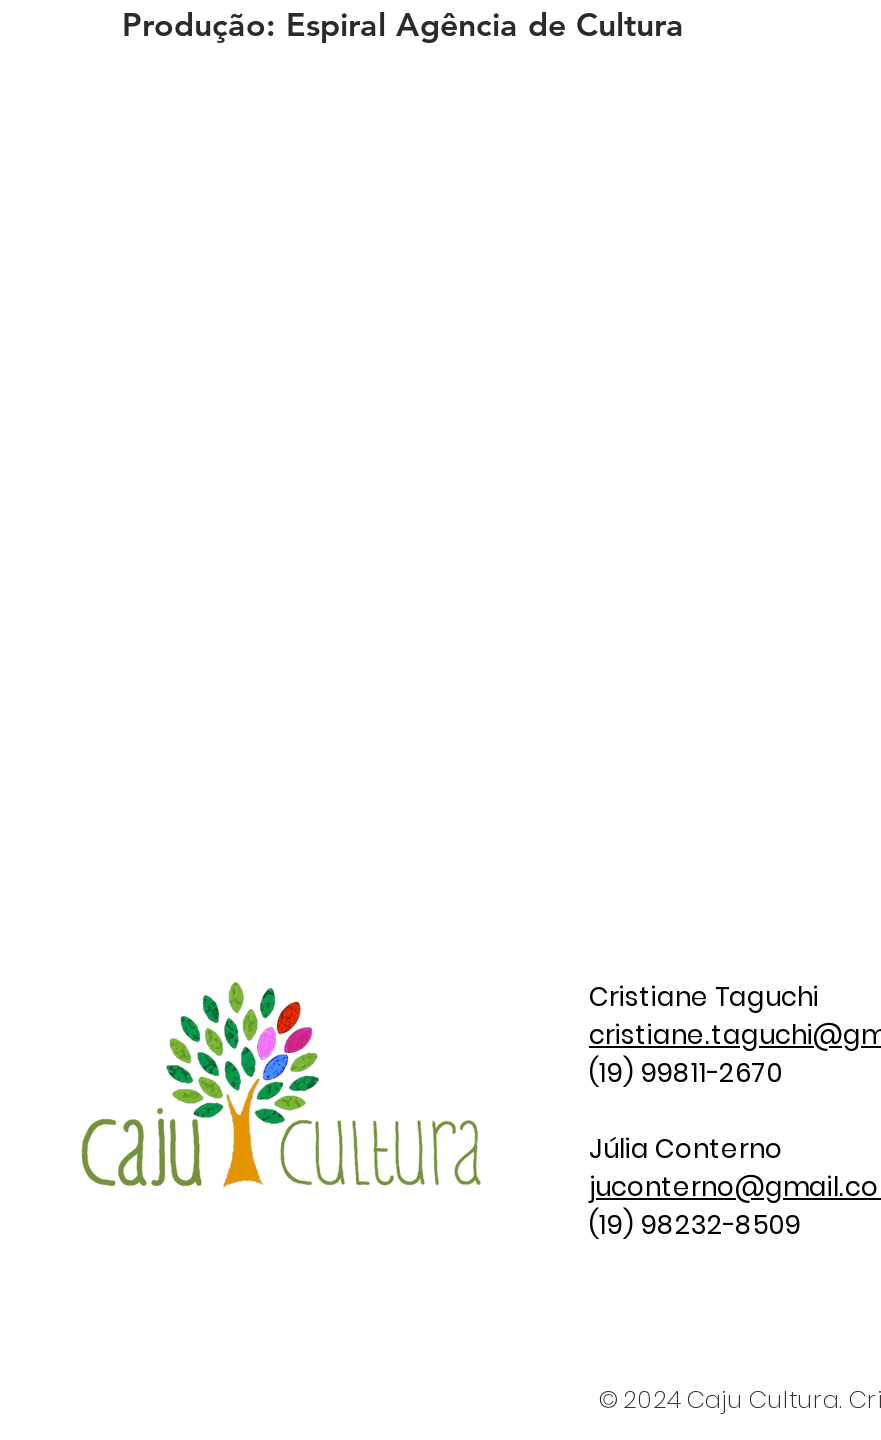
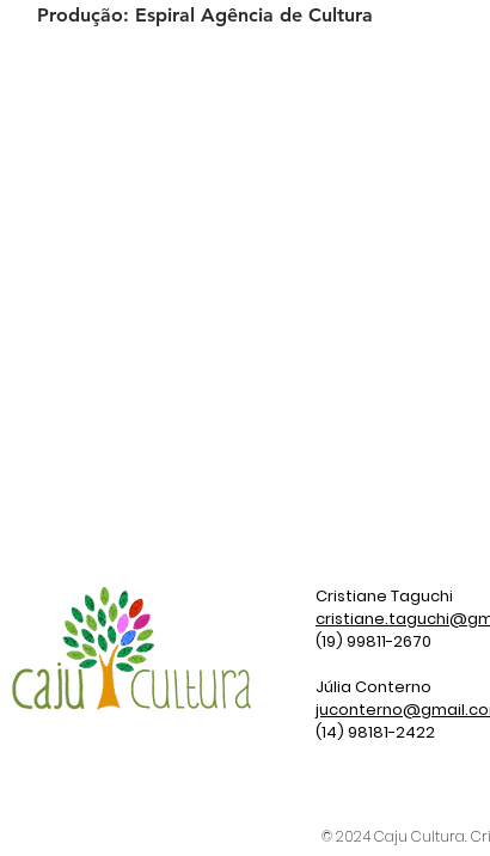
[589,1205,801,1243] (19) 98232-8509 -> [316,720,435,743] (14) 98181-2422

